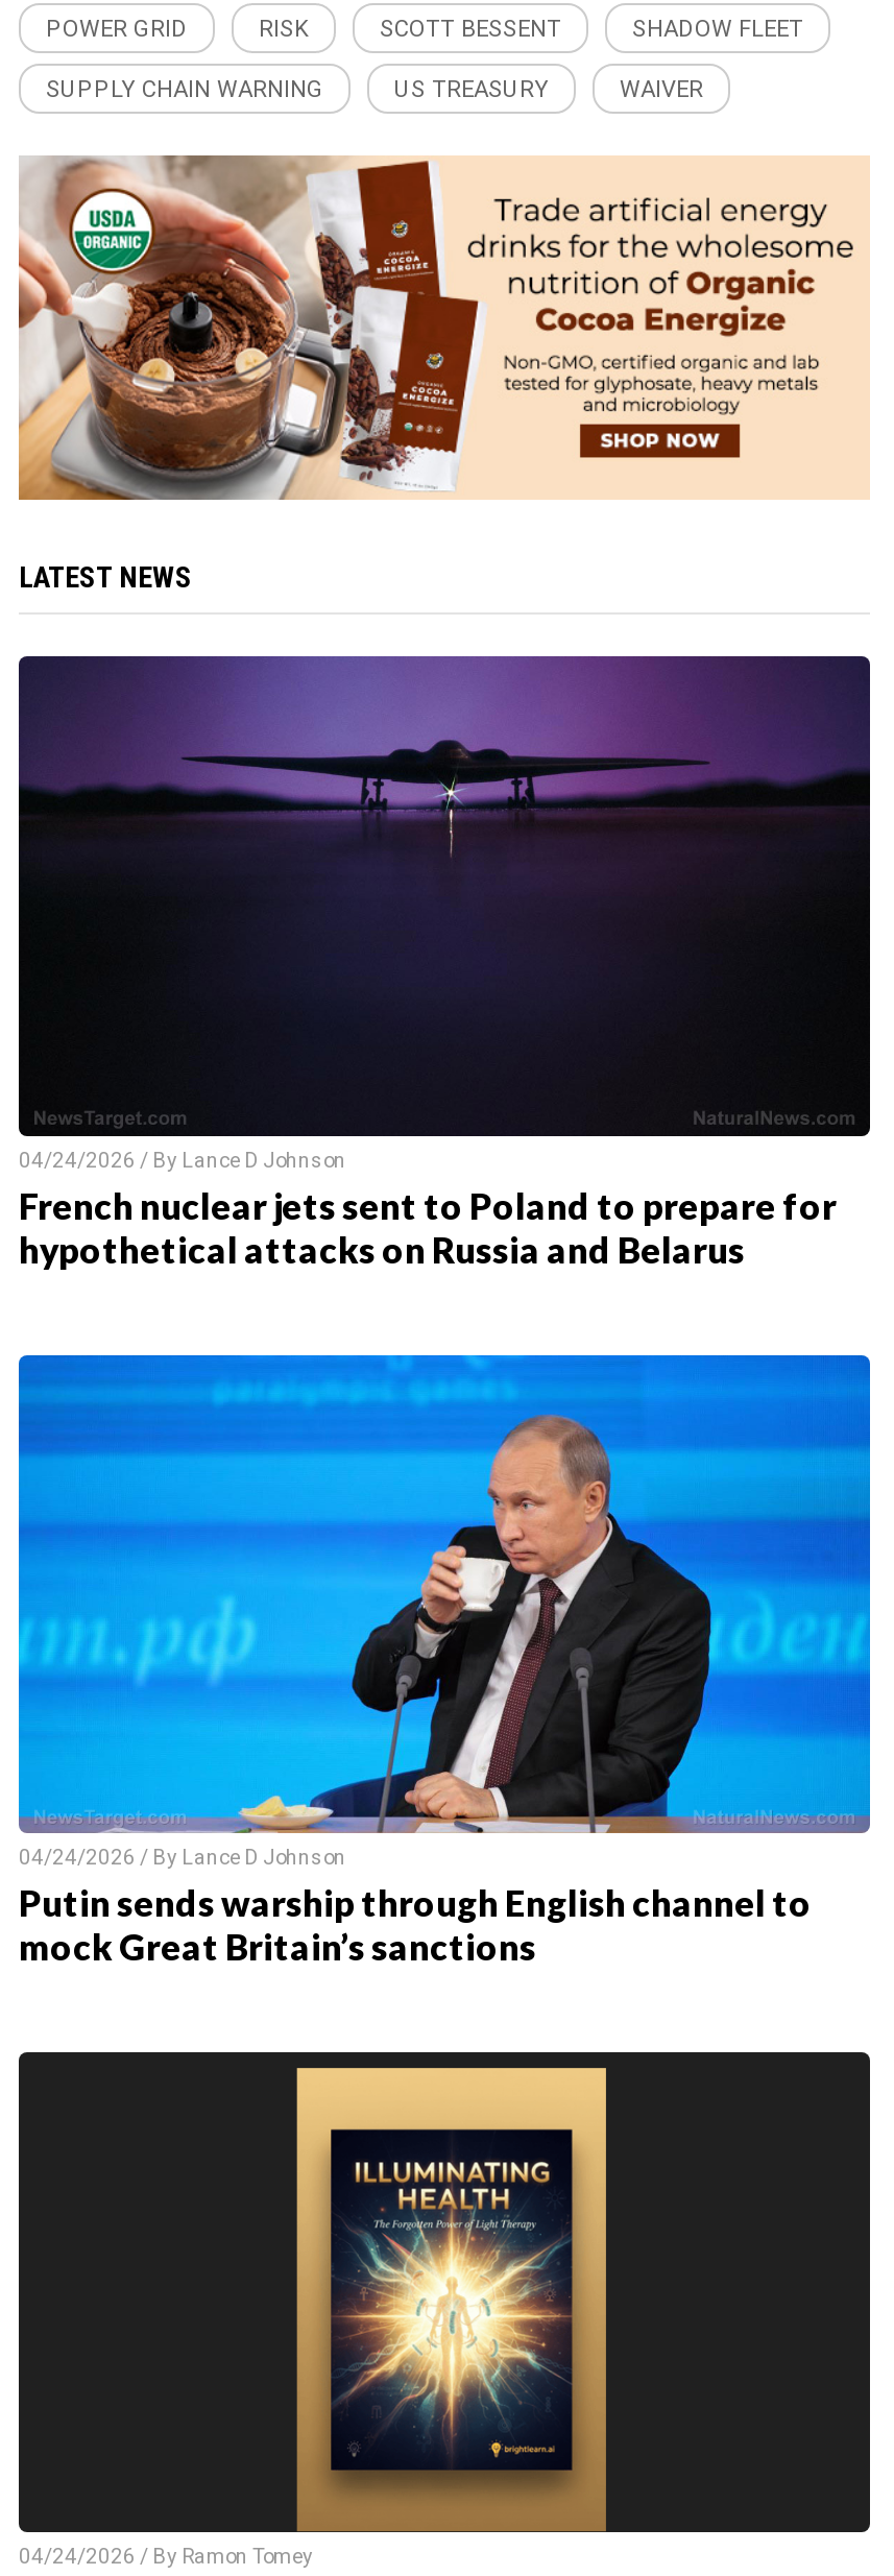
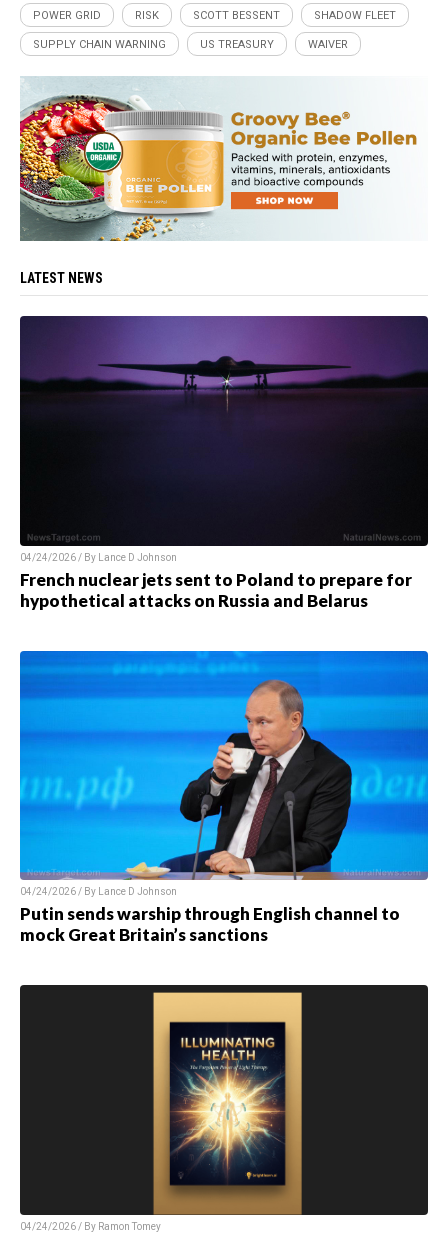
[17,155,870,500] [image] -> [19,77,427,242] [image]

